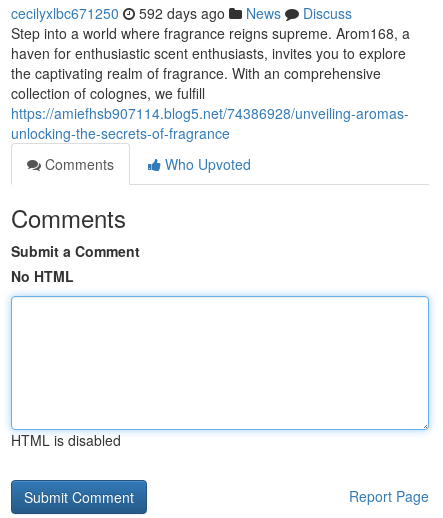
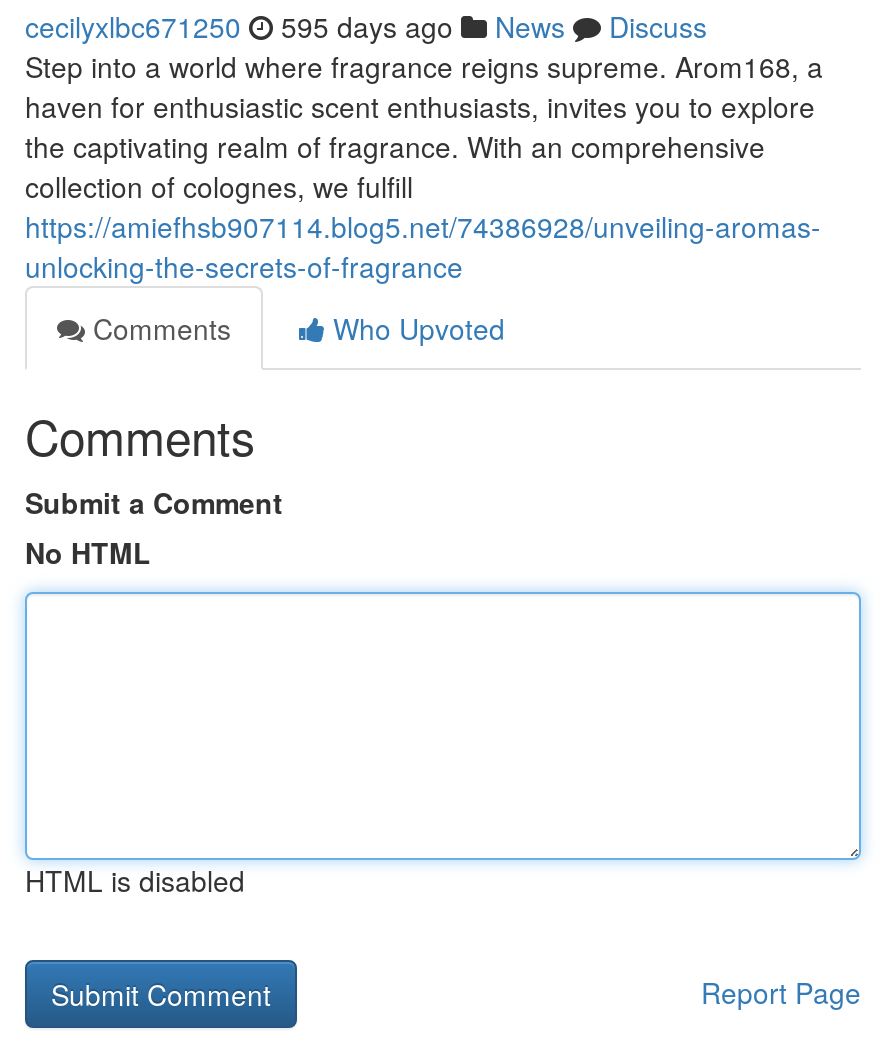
[11,3,352,23] cecilyxlbc671250 592 days ago News Discuss -> [25,6,707,46] cecilyxlbc671250 595 days ago News Discuss

